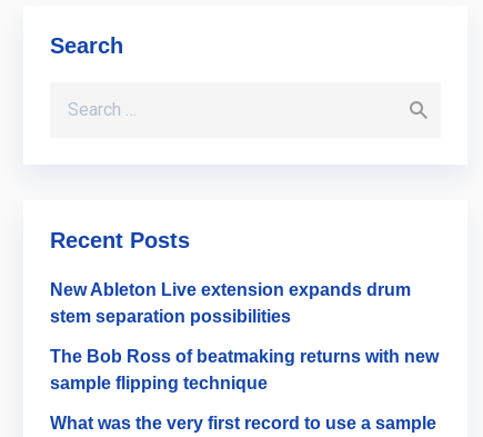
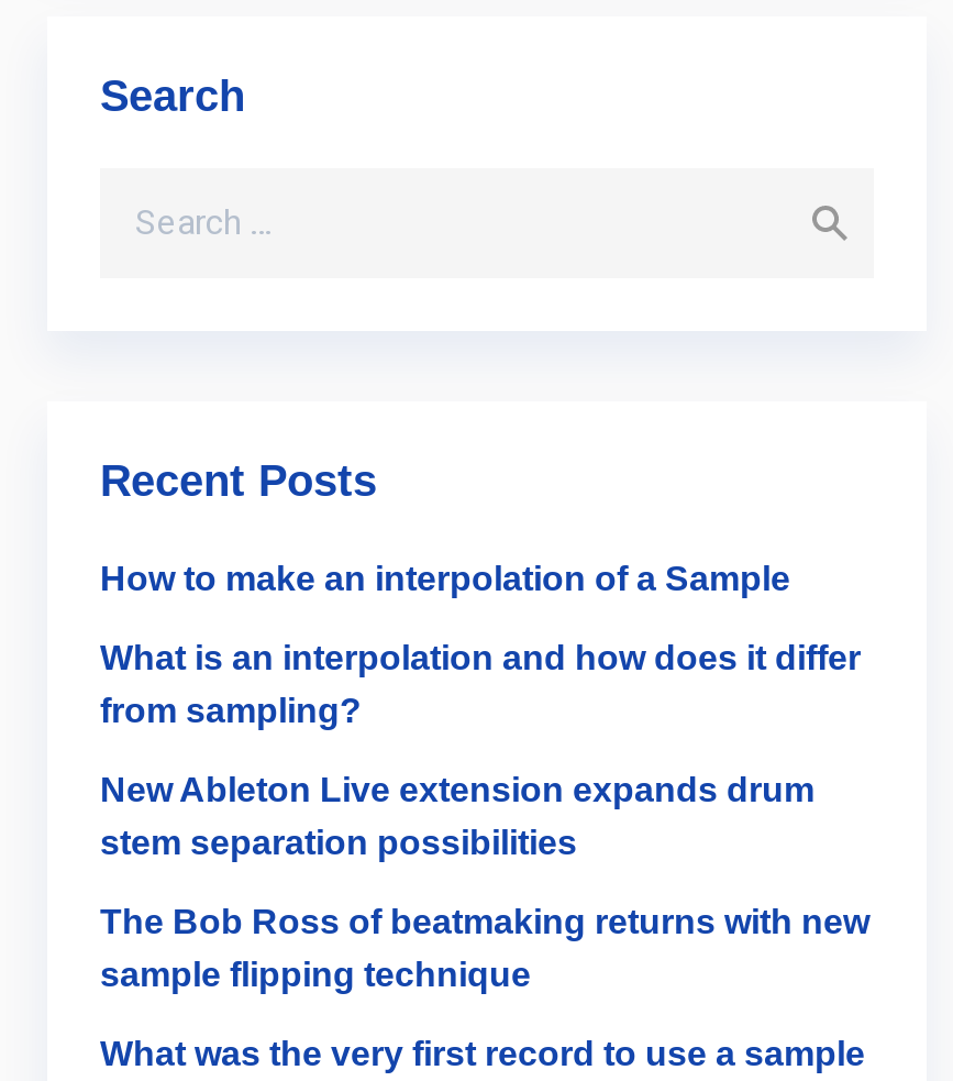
none -> [100,560,861,729] How to make an interpolation of a Sample | What is an interpolation and how does it differ | from sampling?

